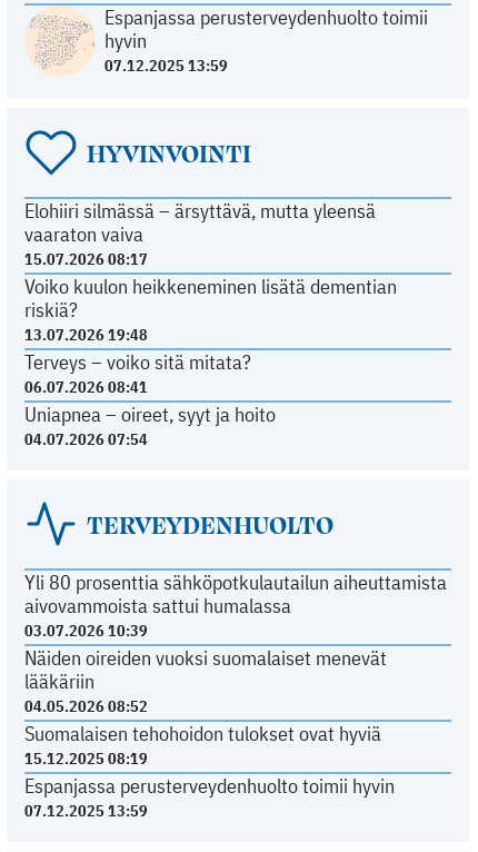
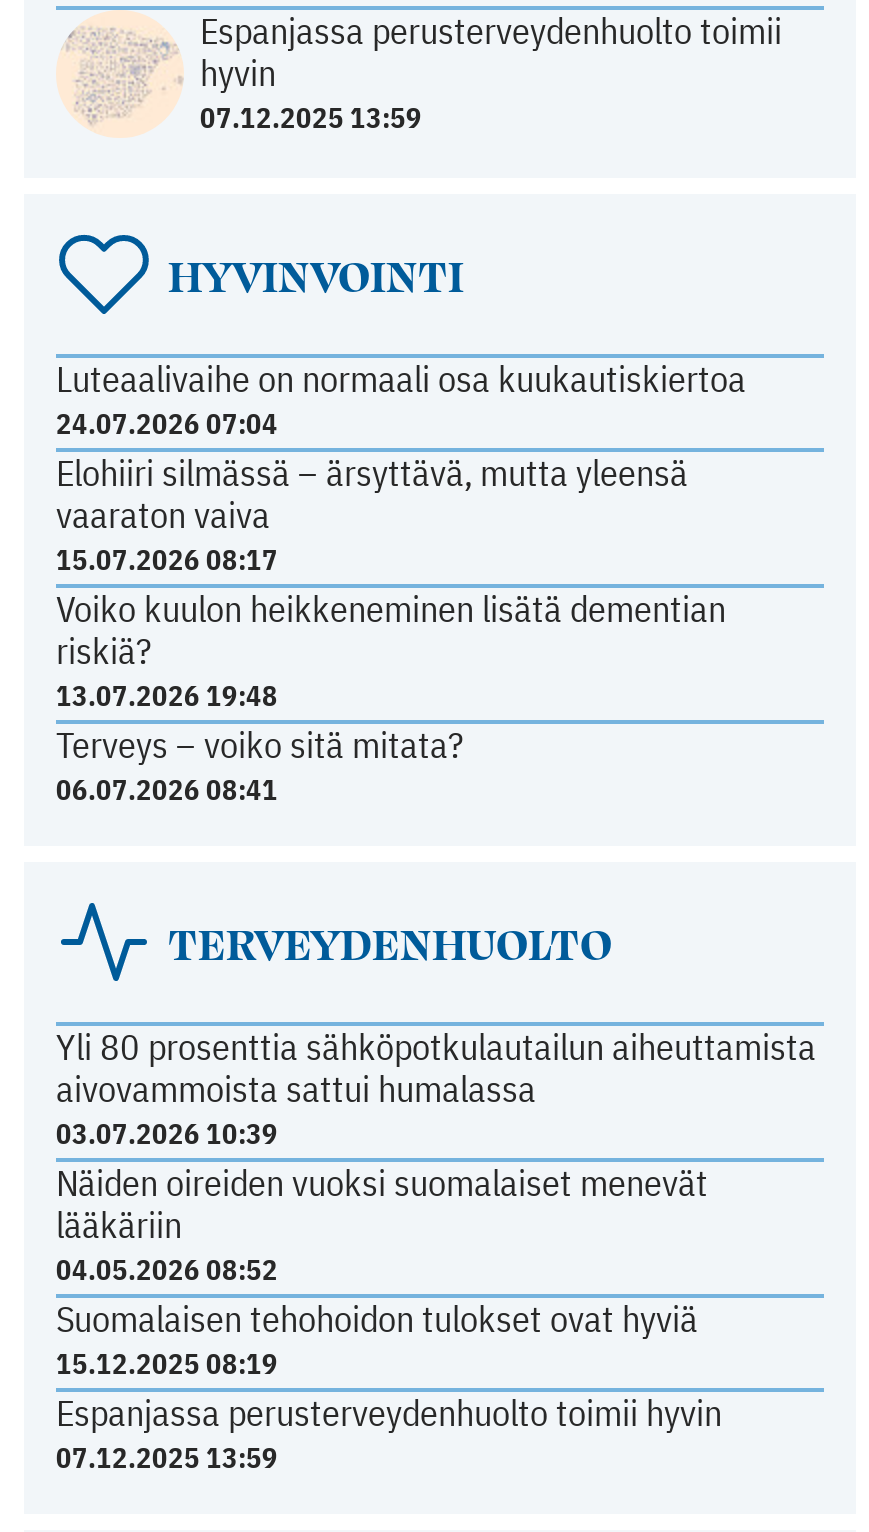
none -> [56,356,746,442] Luteaalivaihe on normaali osa kuukautiskiertoa | 24.07.2026 07:04
moved [24,198,397,397] -> [56,450,726,808]: Elohiiri silmässä – ärsyttävä, mutta yleensä | vaaraton vaiva | 15.07.2026 08:17 | Voiko kuulon heikkeneminen lisätä dementian | riskiä? | 13.07.2026 19:48 | Terveys – voiko sitä mitata? | 06.07.2026 08:41
[24,402,276,449] Uniapnea – oireet, syyt ja hoito | 04.07.2026 07:54 -> none

